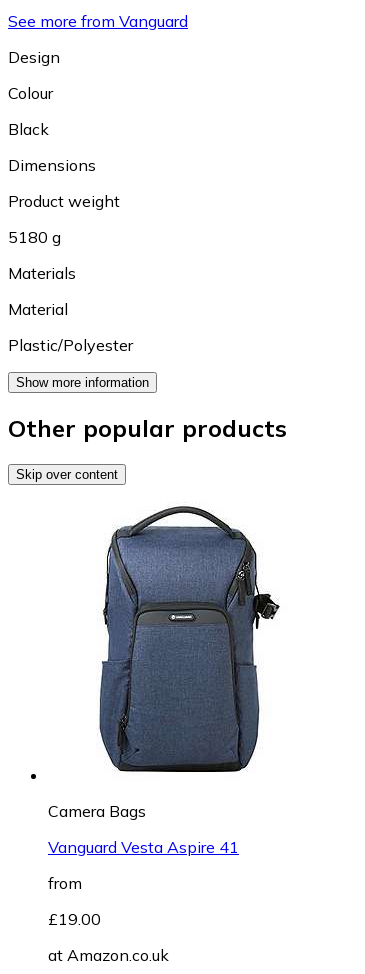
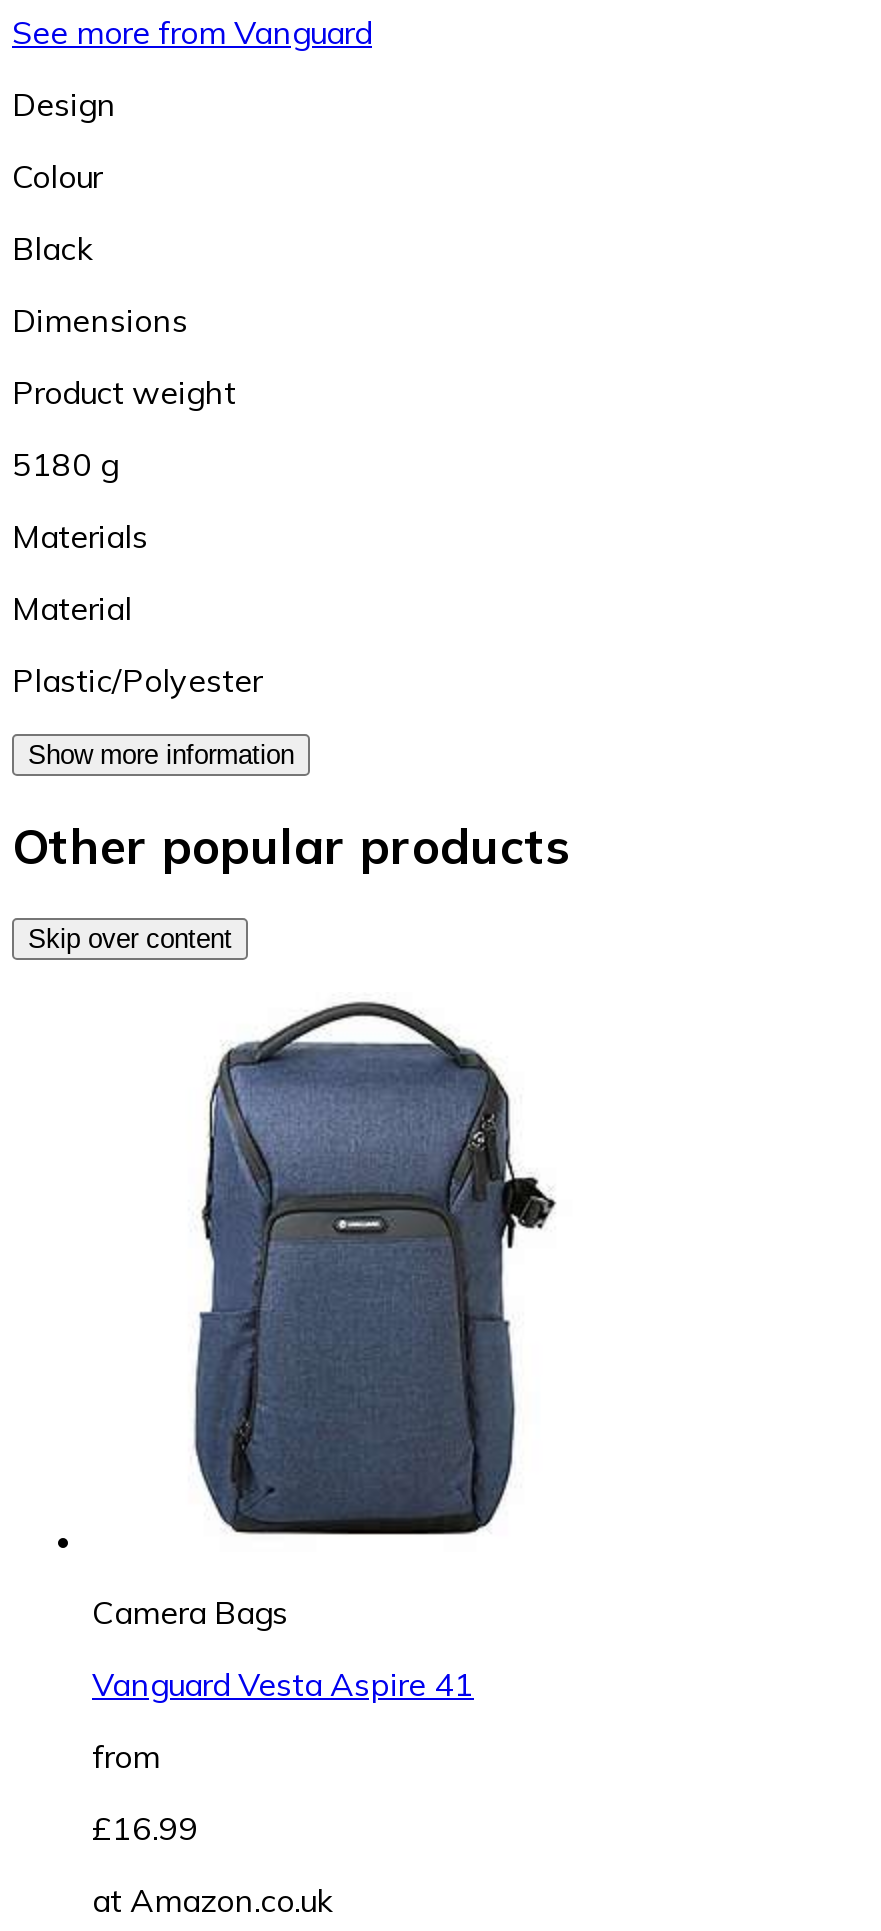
[48,909,101,929] £19.00 -> [92,1809,198,1849] £16.99

